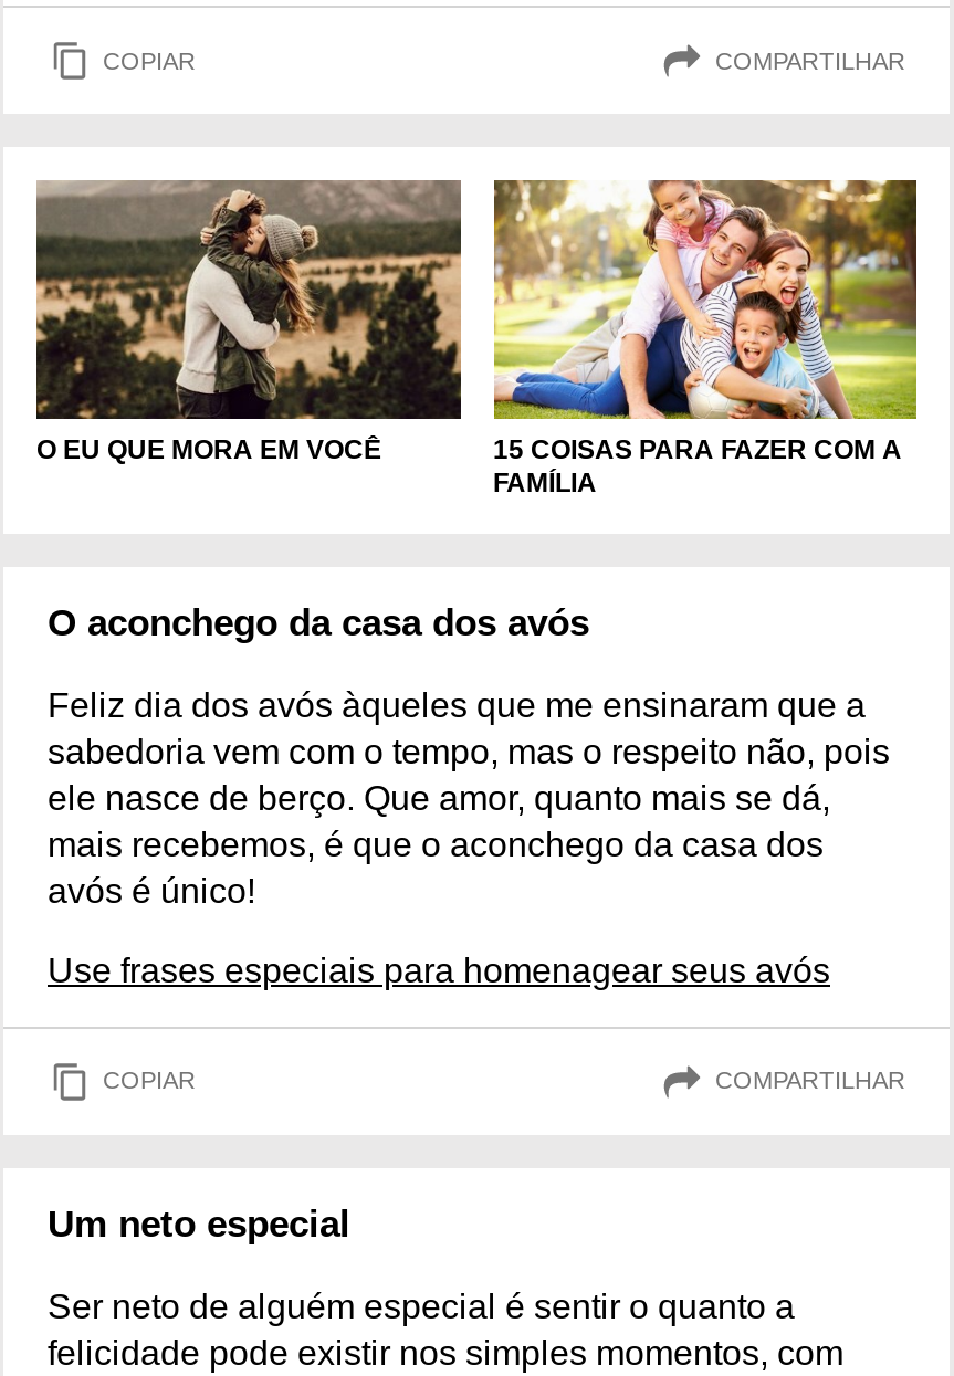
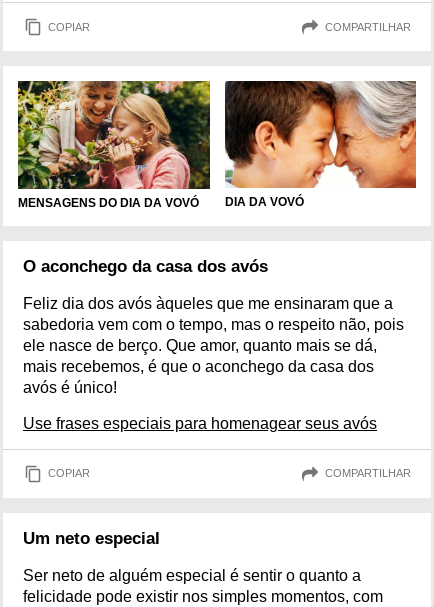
[34,180,902,497] [image] | O EU QUE MORA EM VOCÊ | 15 COISAS PARA FAZER COM A | FAMÍLIA -> [17,80,303,209] [image] | MENSAGENS DO DIA DA VOVÓ | DIA DA VOVÓ
[492,178,919,417] [image] -> [224,80,417,173] [image]

